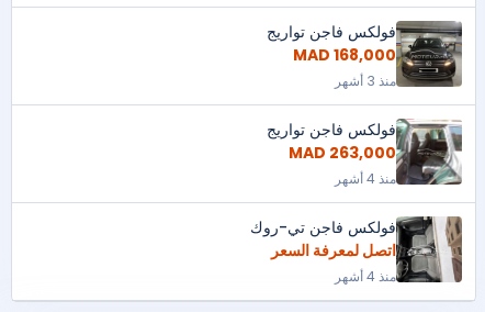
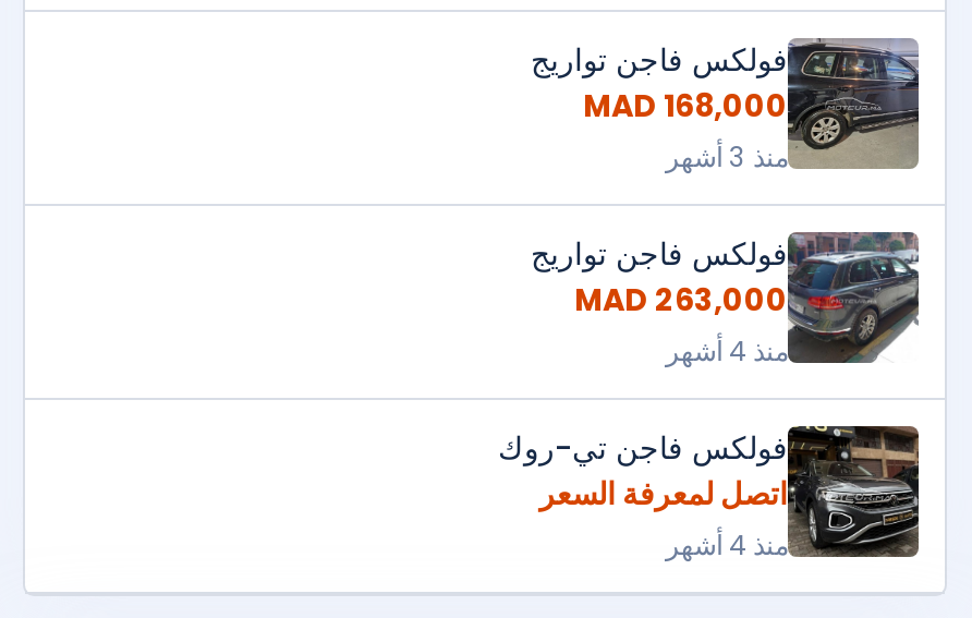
[401,22,462,87] [image] -> [797,38,919,169] [image]
[401,119,463,186] [image] -> [797,230,921,363] [image]
[401,216,463,283] [image] -> [797,424,921,559] [image]

